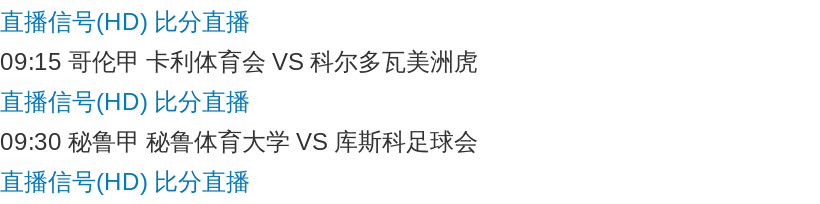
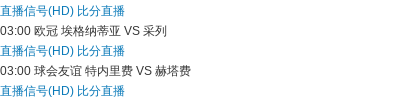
[0,48,478,76] 09:15 哥伦甲卡利体育会 VS 科尔多瓦美洲虎 -> [0,24,167,38] 03:00 欧冠埃格纳蒂亚 VS 采列
[0,128,478,156] 09:30 秘鲁甲秘鲁体育大学 VS 库斯科足球会 -> [0,64,191,78] 03:00 球会友谊特内里费 VS 赫塔费

